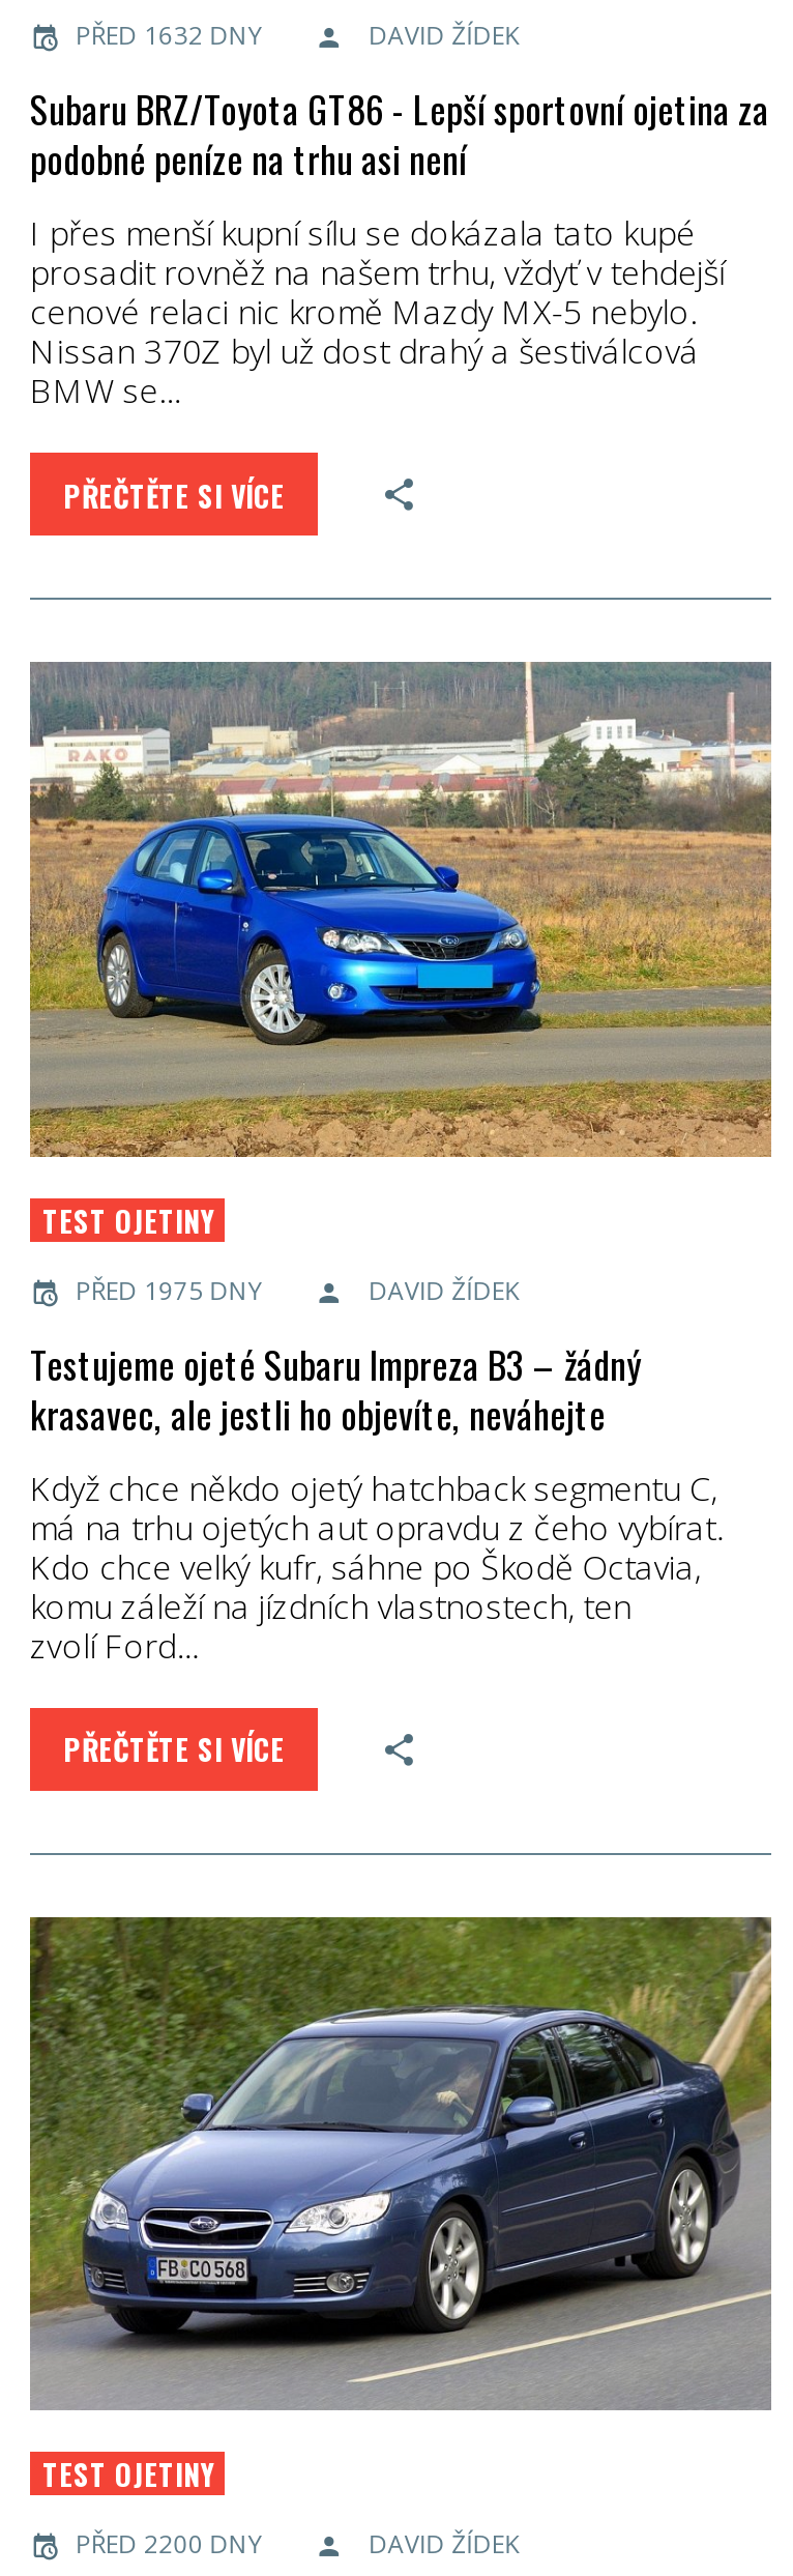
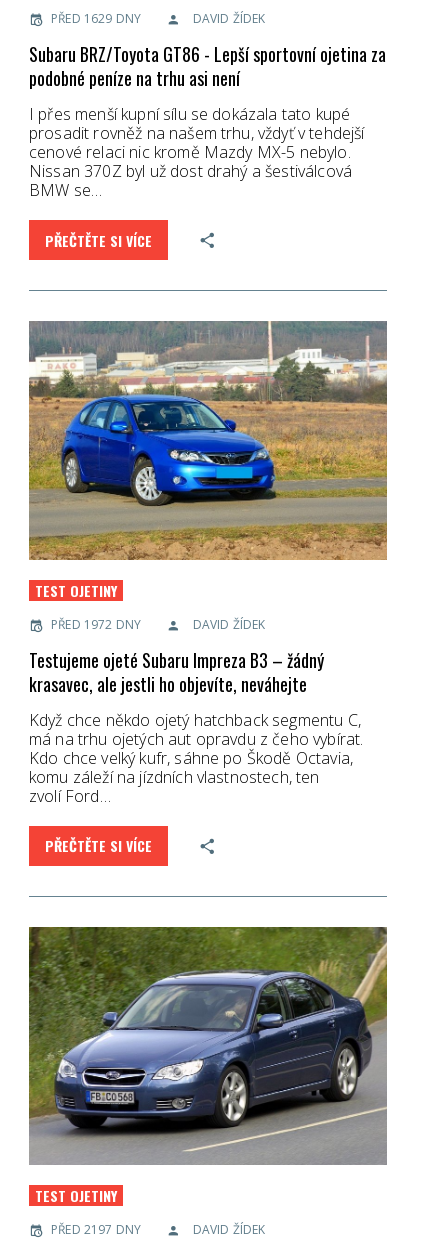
[76,18,263,53] PŘED 1632 DNY -> [51,10,141,27] PŘED 1629 DNY
[76,1272,263,1308] PŘED 1975 DNY -> [51,616,141,633] PŘED 1972 DNY
[76,2527,263,2562] PŘED 2200 DNY -> [51,1221,141,1238] PŘED 2197 DNY

